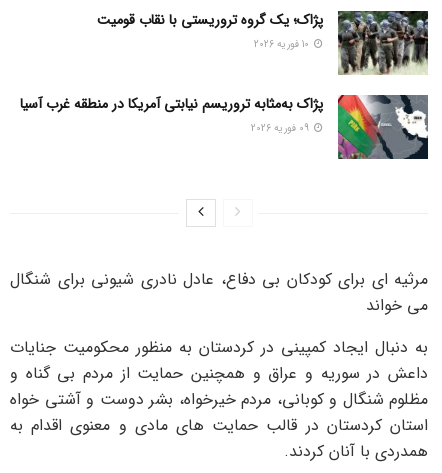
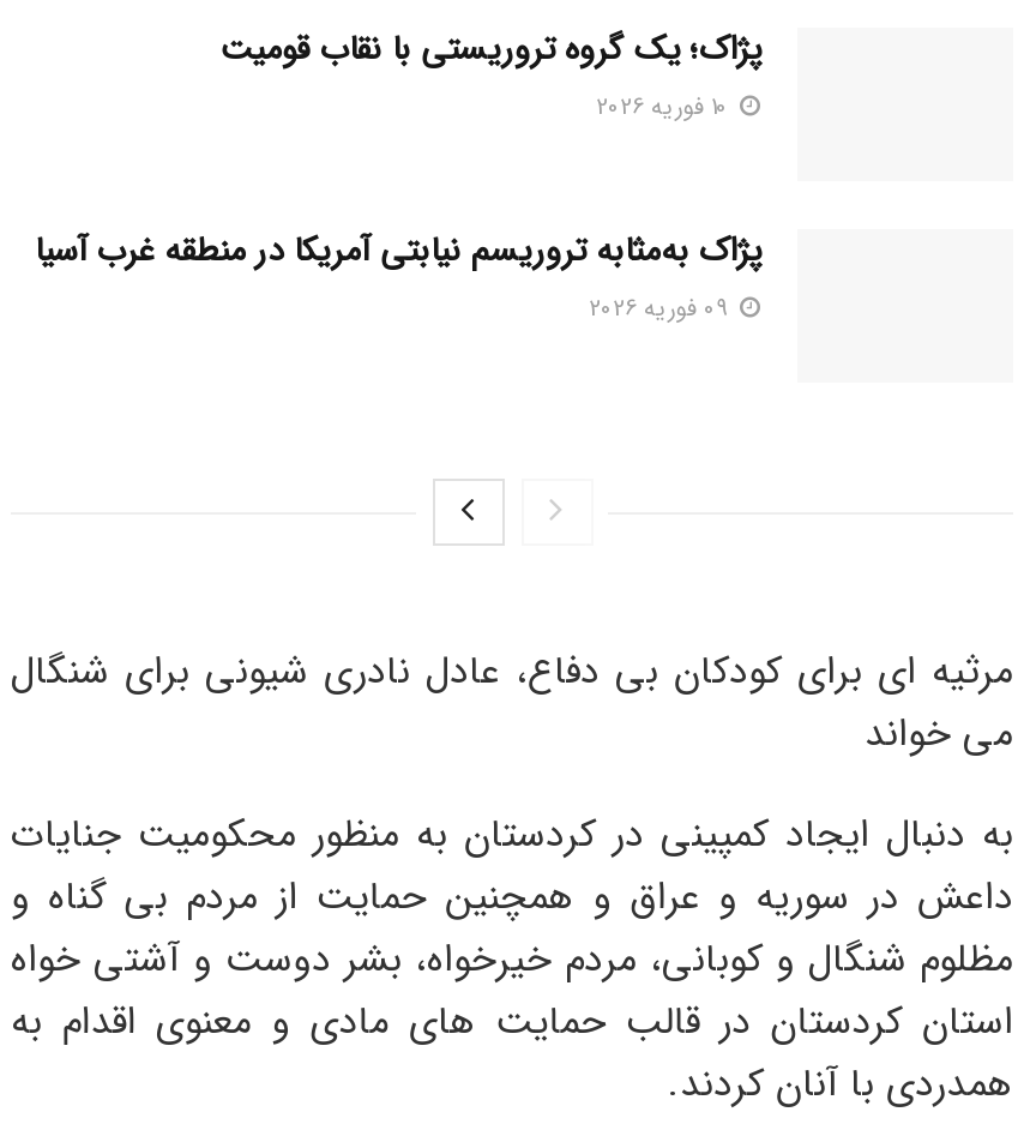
[337,10,429,76] [image] -> none
[337,94,429,160] [image] -> none

